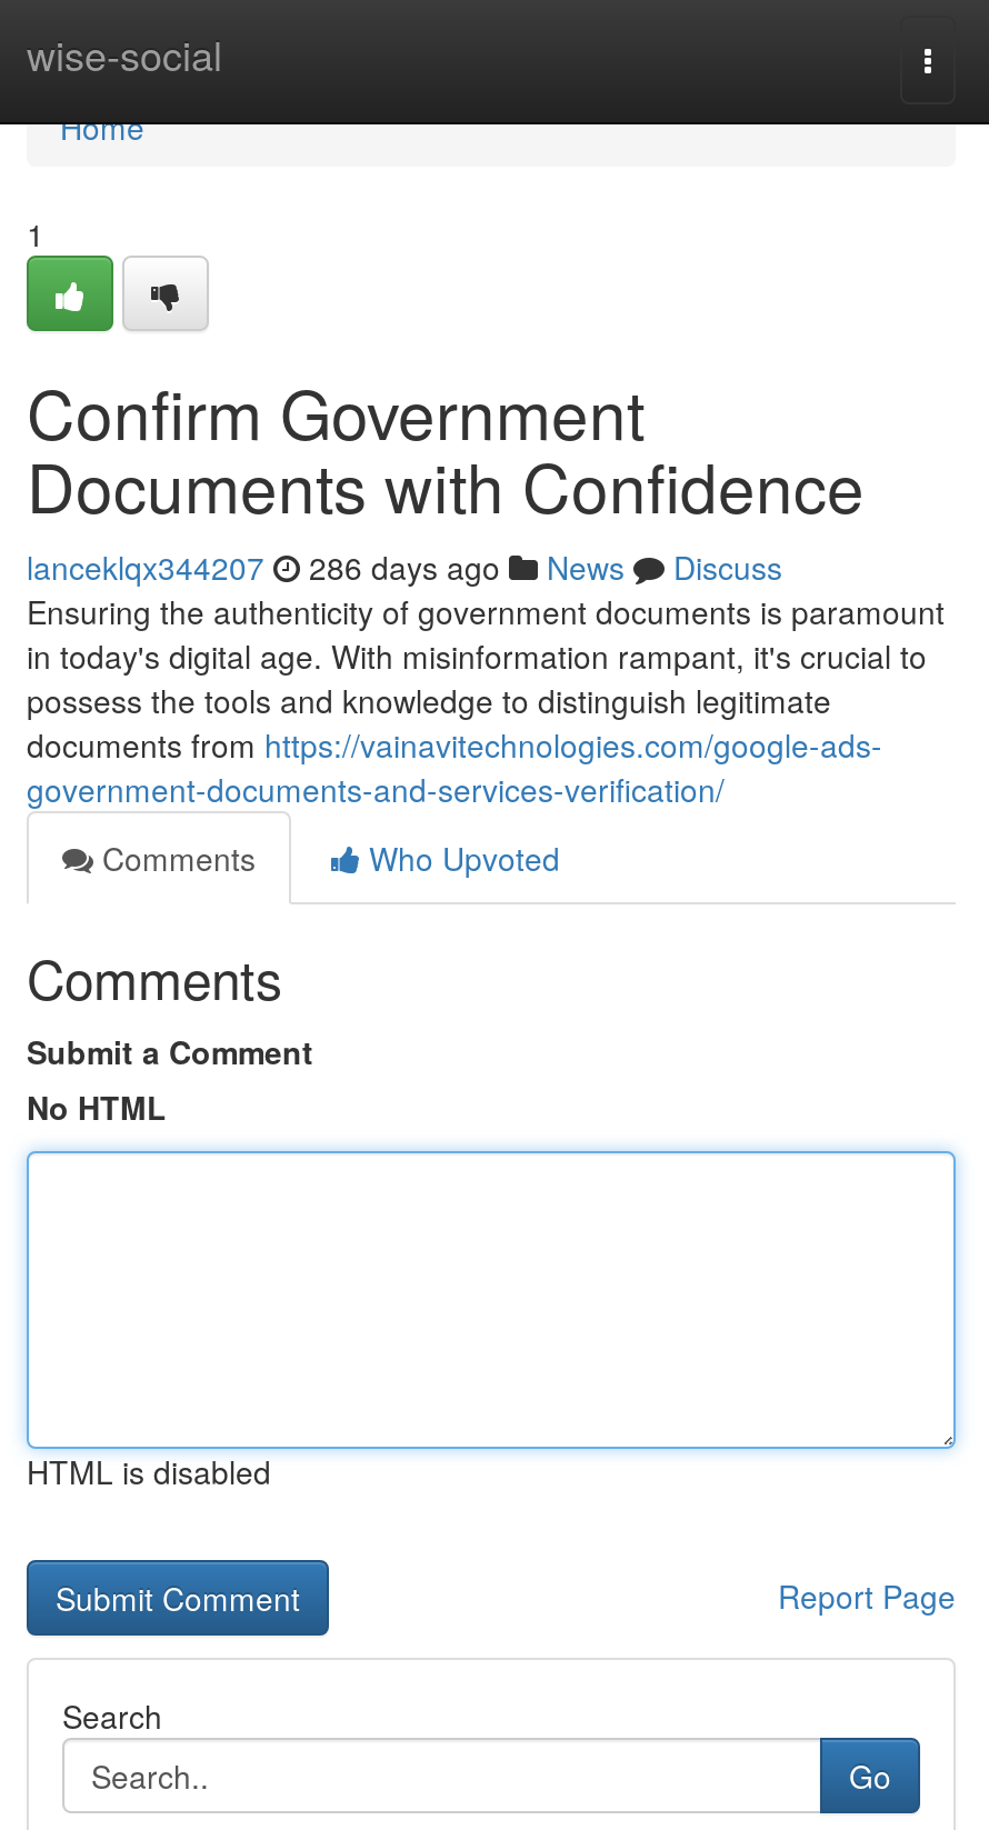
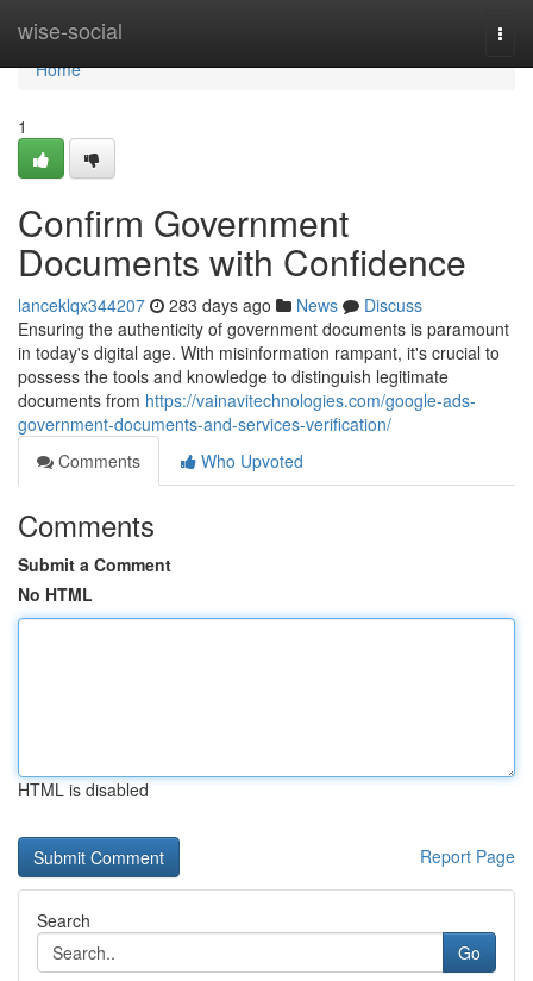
[27,544,782,589] lanceklqx344207 286 days ago News Discuss -> [18,293,422,317] lanceklqx344207 283 days ago News Discuss

